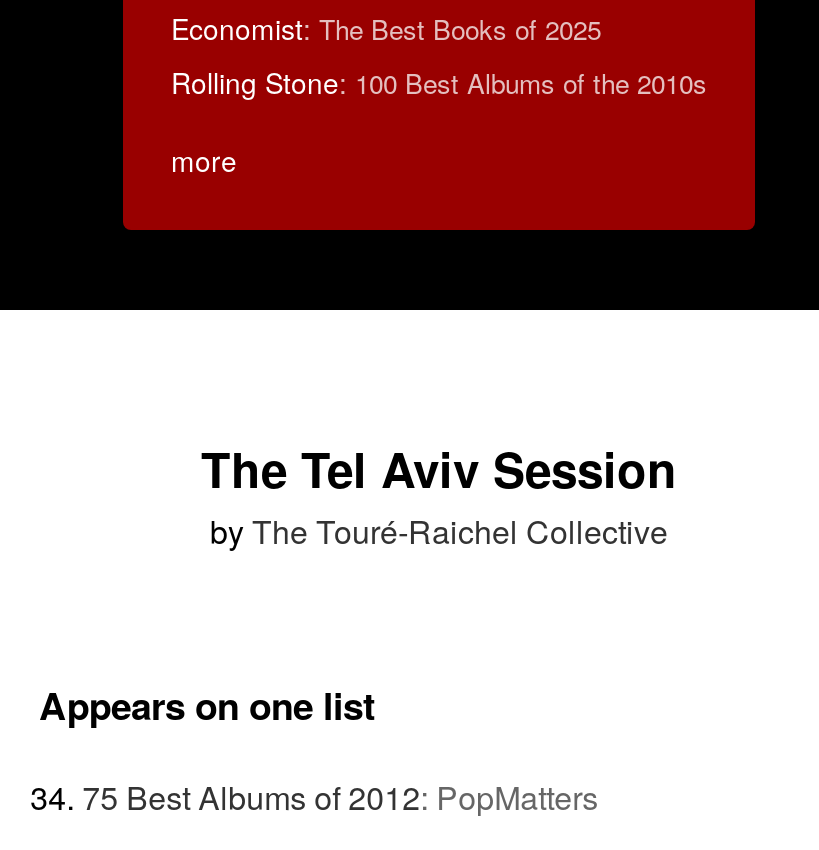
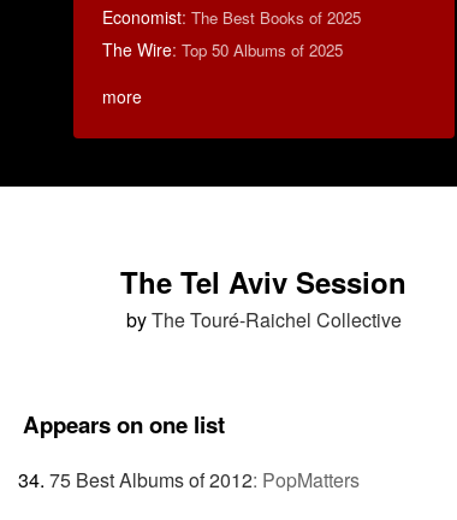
[171,62,707,102] Rolling Stone: 100 Best Albums of the 2010s -> [102,37,342,61] The Wire: Top 50 Albums of 2025

